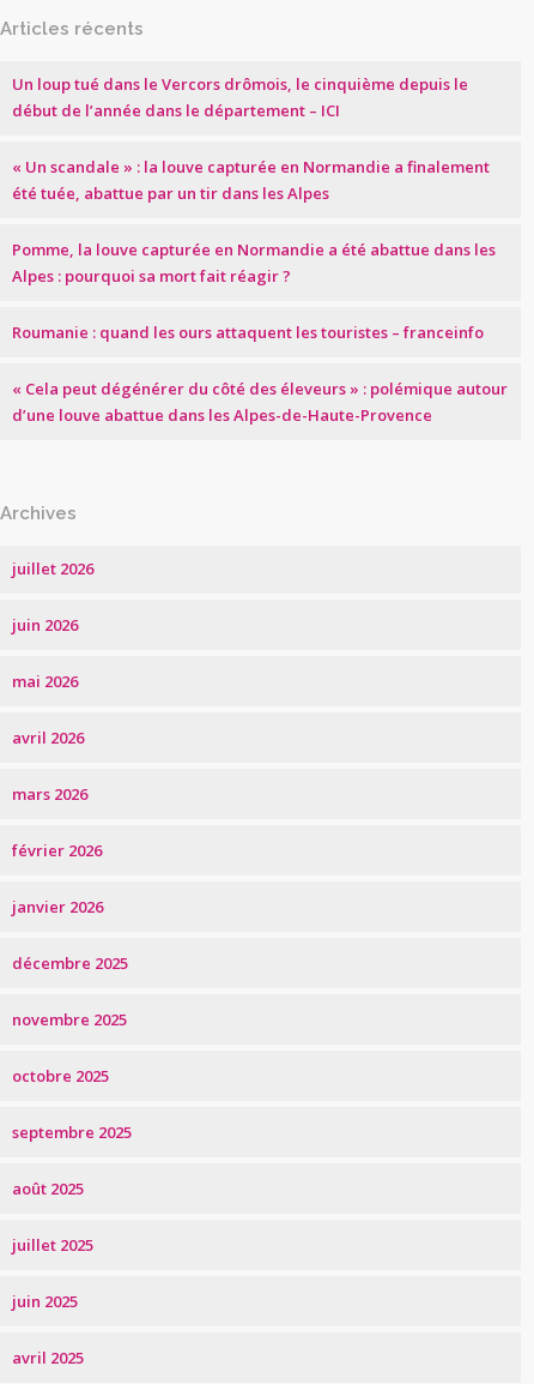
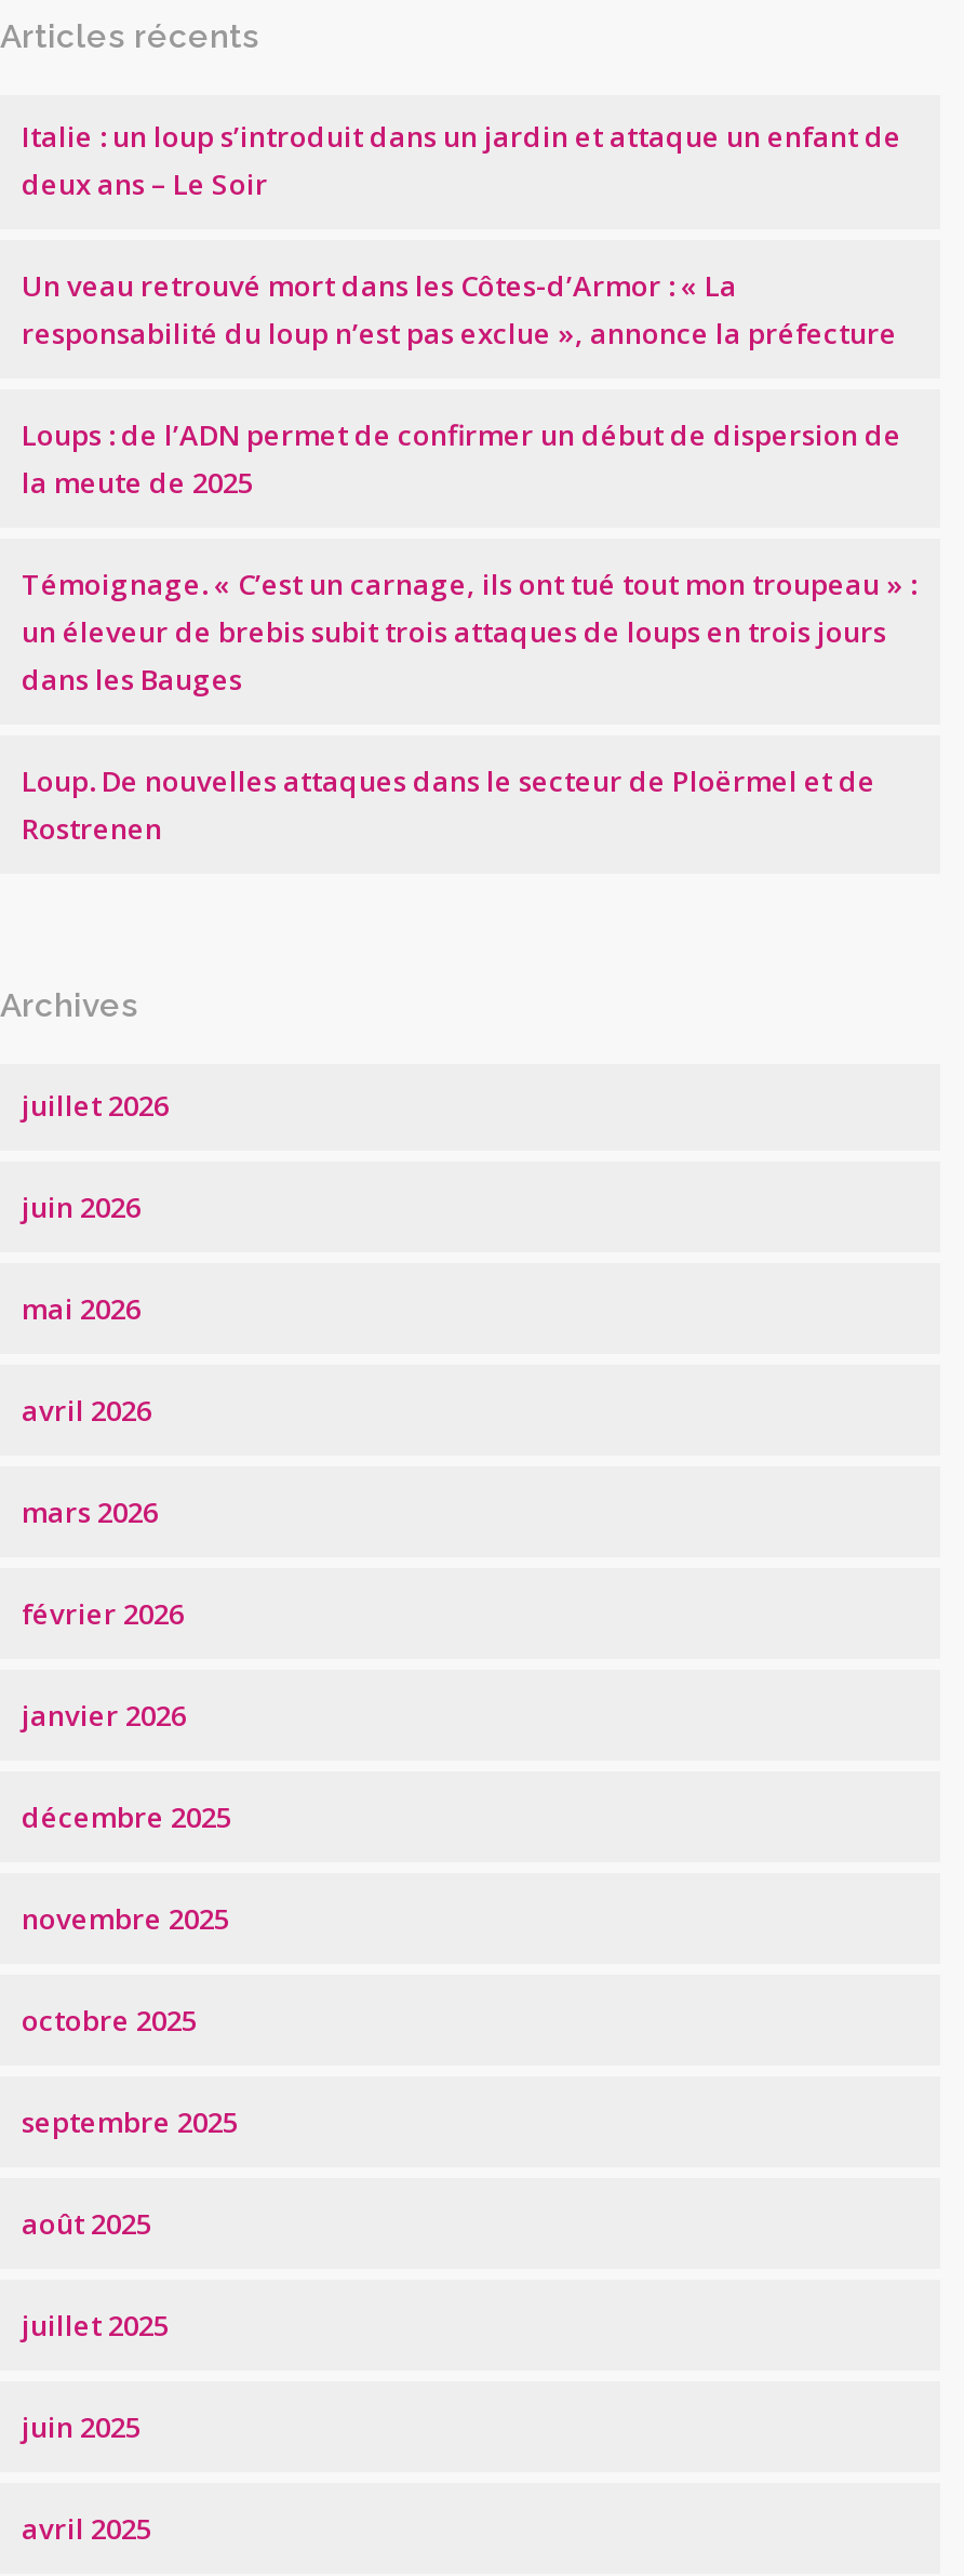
[12,73,468,121] Un loup tué dans le Vercors drômois, le cinquième depuis le | début de l’année dans le département – ICI -> [22,117,901,203] Italie : un loup s’introduit dans un jardin et attaque un enfant de | deux ans – Le Soir
[12,156,490,204] « Un scandale » : la louve capturée en Normandie a finalement | été tuée, abattue par un tir dans les Alpes -> [22,266,897,353] Un veau retrouvé mort dans les Côtes-d’Armor : « La | responsabilité du loup n’est pas exclue », annonce la préfecture
[12,239,496,287] Pomme, la louve capturée en Normandie a été abattue dans les | Alpes : pourquoi sa mort fait réagir ? -> [22,415,901,502] Loups : de l’ADN permet de confirmer un début de dispersion de | la meute de 2025
[12,321,484,343] Roumanie : quand les ours attaquent les touristes – franceinfo -> [22,565,916,699] Témoignage. « C’est un carnage, ils ont tué tout mon troupeau » : | un éleveur de brebis subit trois attaques de loups en trois jours | dans les Bauges
[12,378,508,426] « Cela peut dégénérer du côté des éleveurs » : polémique autour | d’une louve abattue dans les Alpes-de-Haute-Provence -> [22,761,875,848] Loup. De nouvelles attaques dans le secteur de Ploërmel et de | Rostrenen

